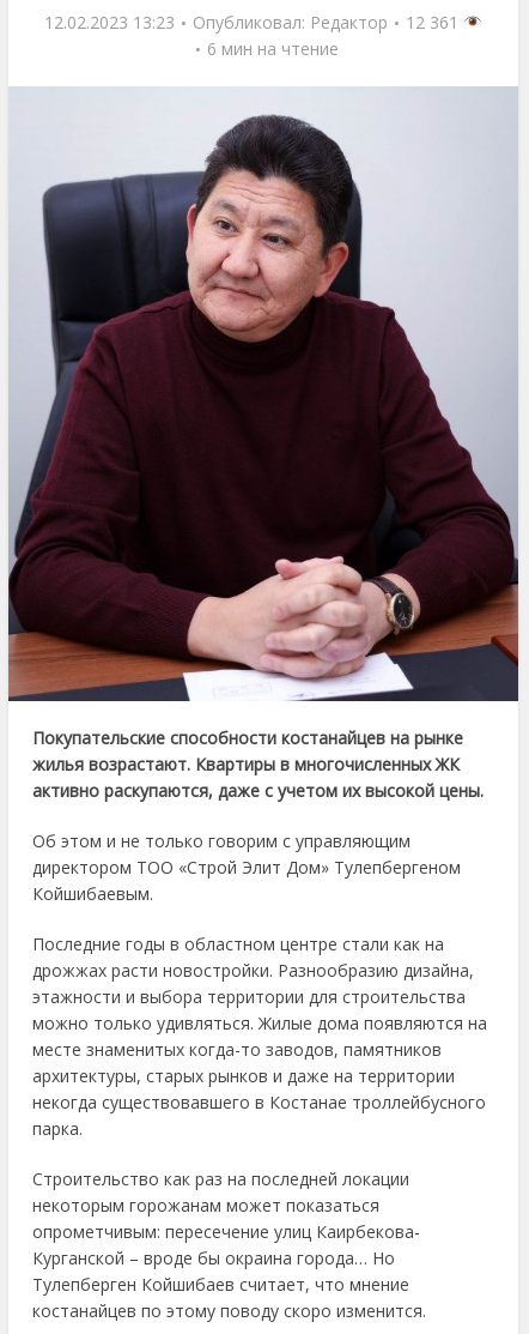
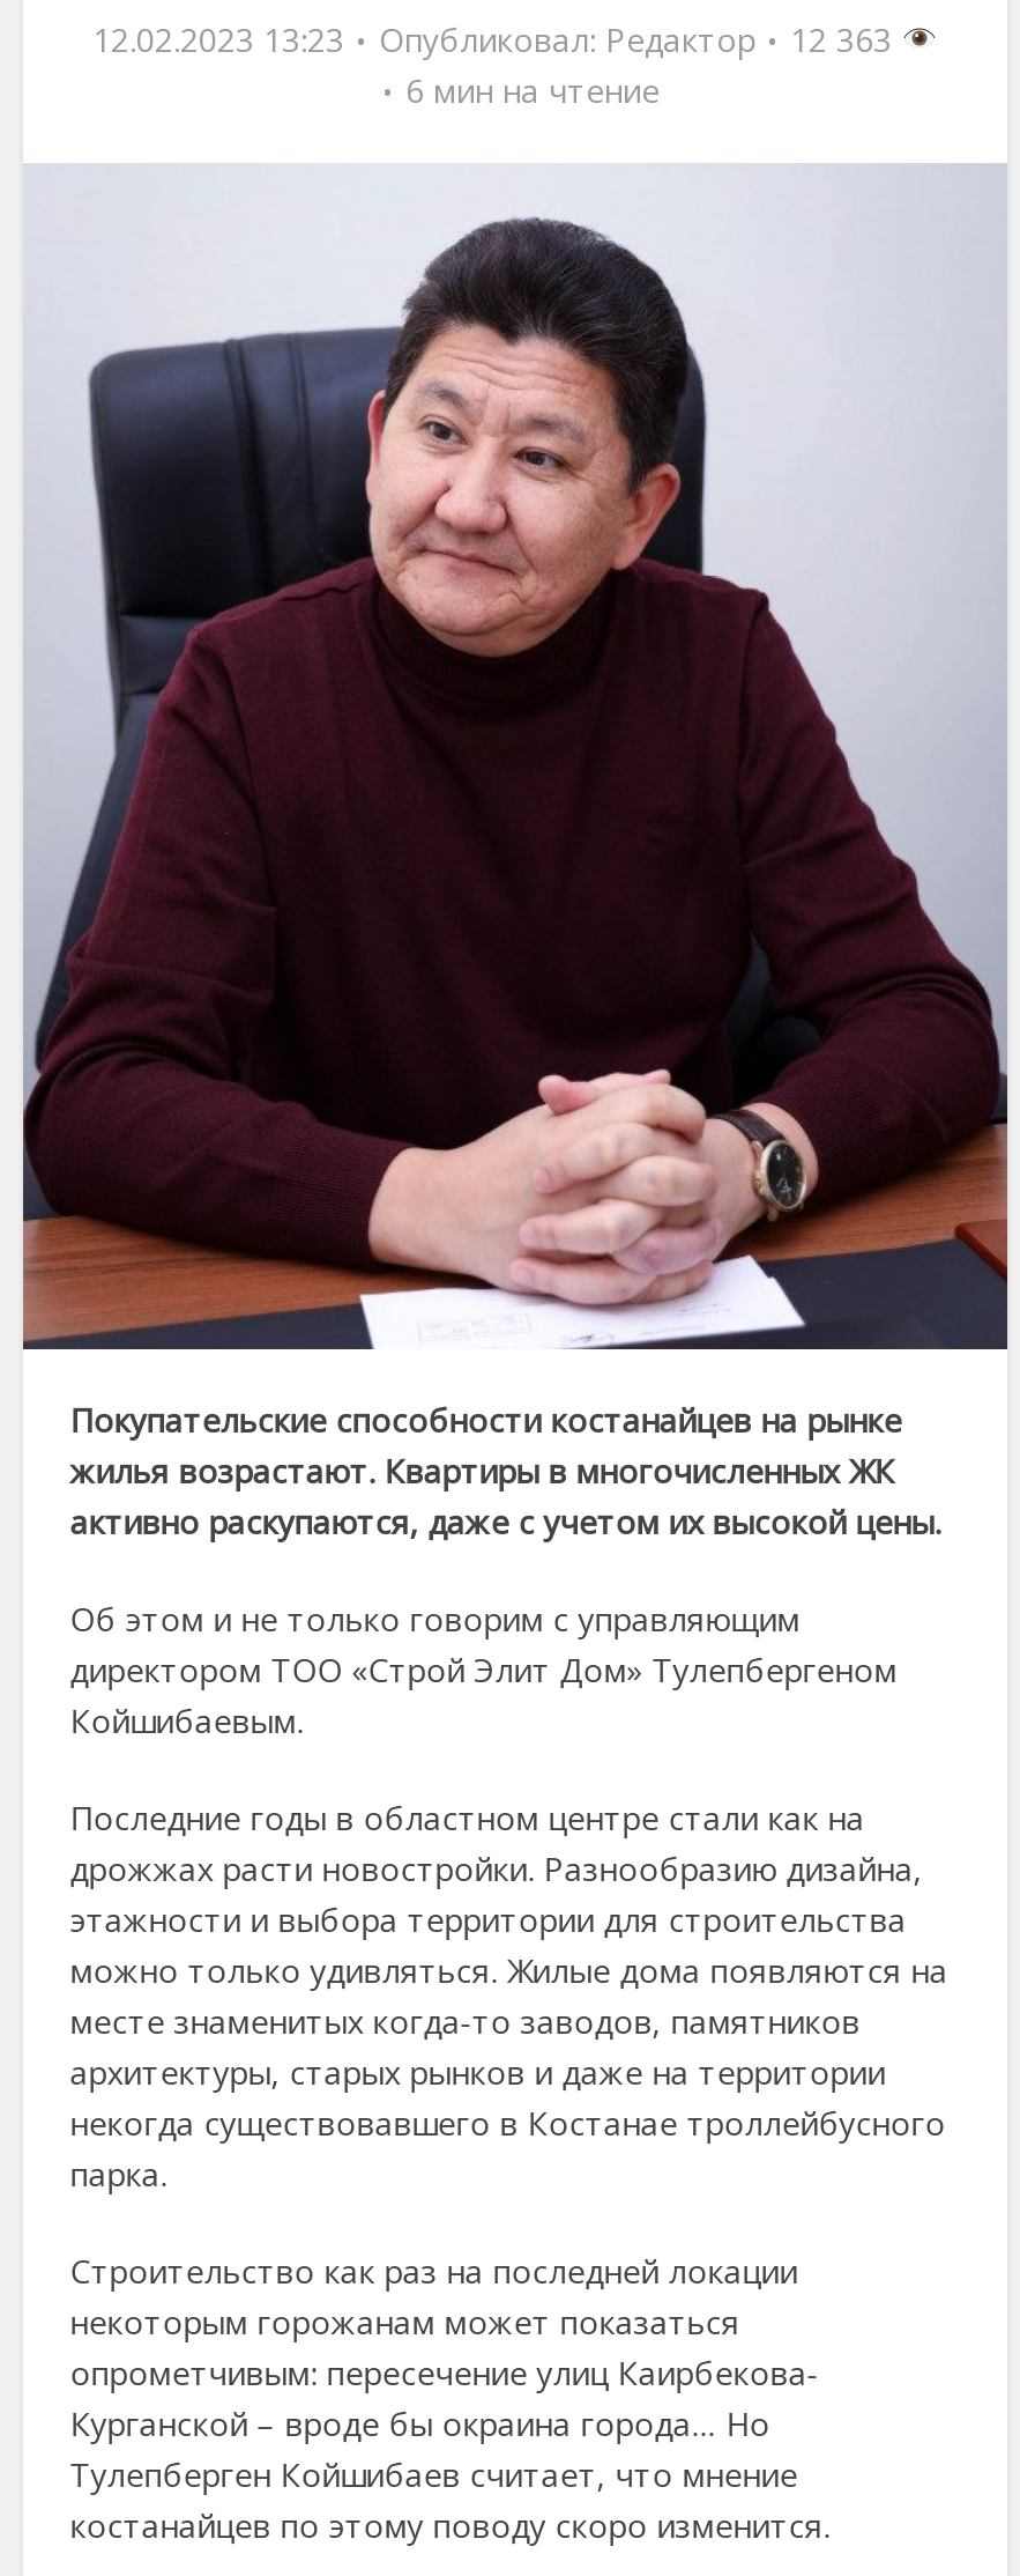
[44,10,463,33] 12.02.2023 13:23 Опубликовал: Редактор 12 361 -> [92,16,901,60] 12.02.2023 13:23 Опубликовал: Редактор 12 363

